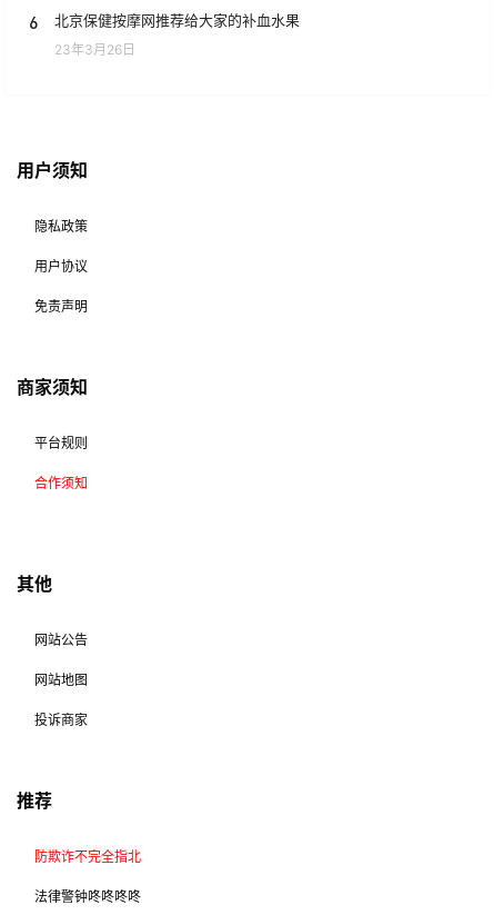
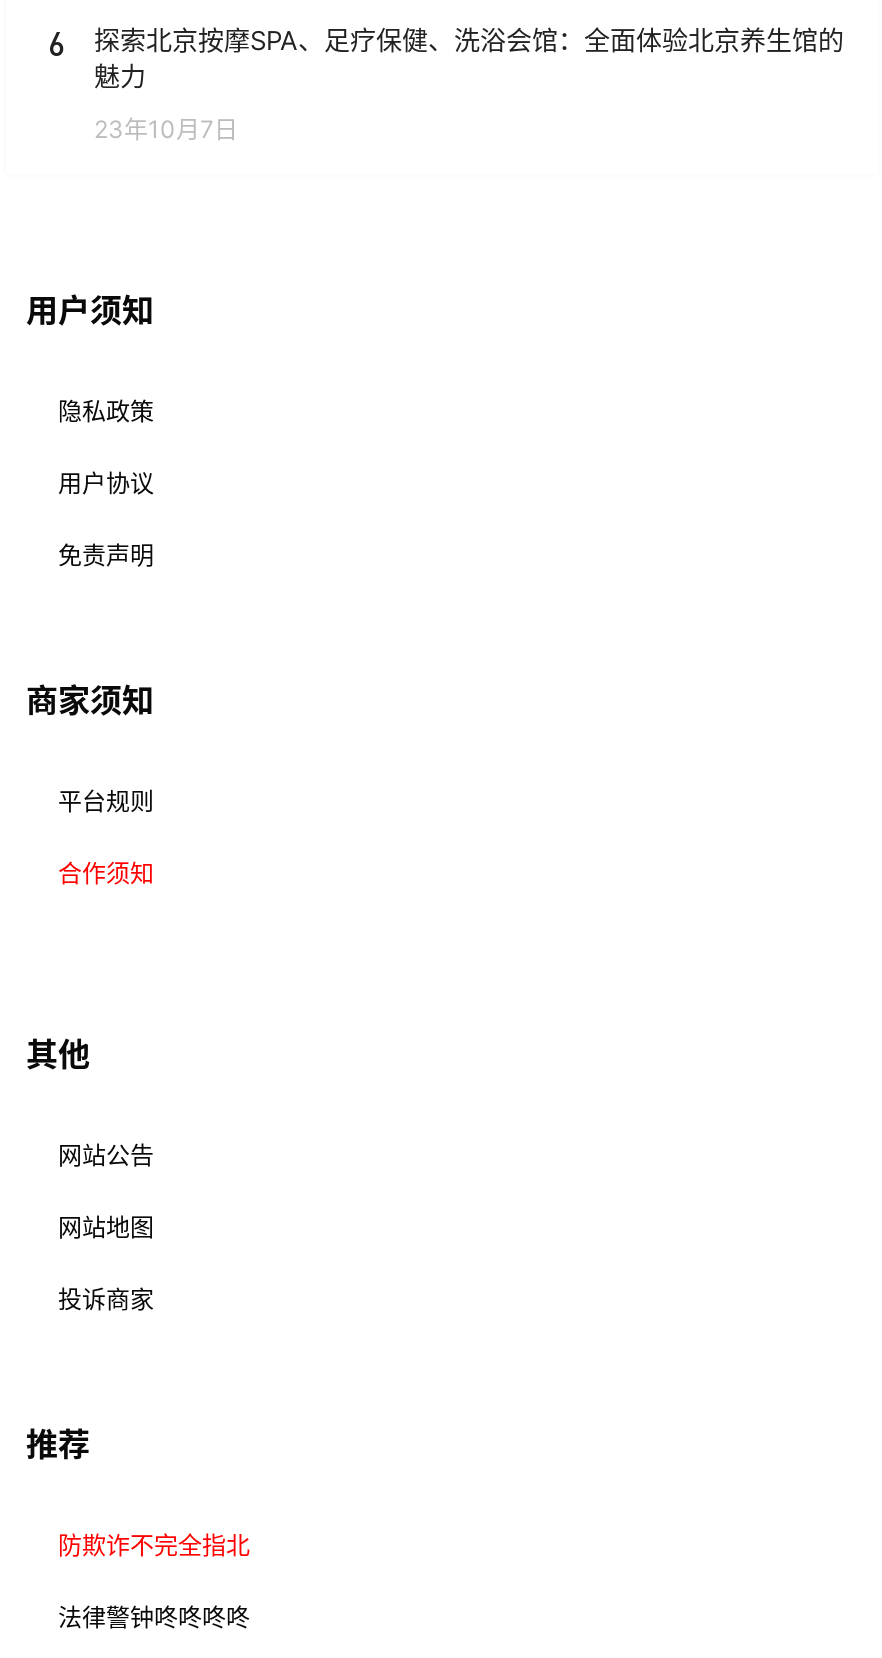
[54,11,300,29] 北京保健按摩网推荐给大家的补血水果 -> [94,24,844,92] 探索北京按摩SPA、足疗保健、洗浴会馆：全面体验北京养生馆的 | 魅力
[54,41,135,58] 23年3月26日 -> [94,114,238,144] 23年10月7日

